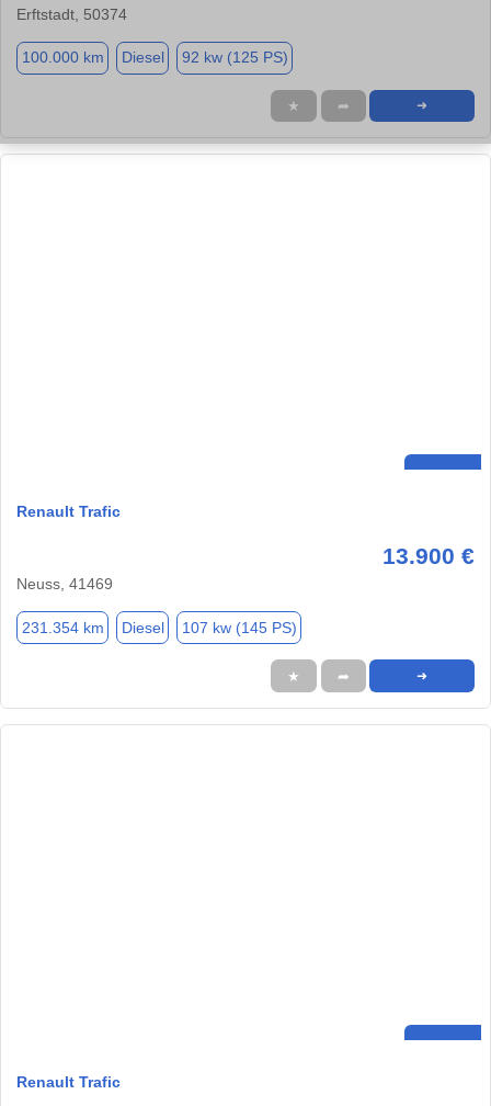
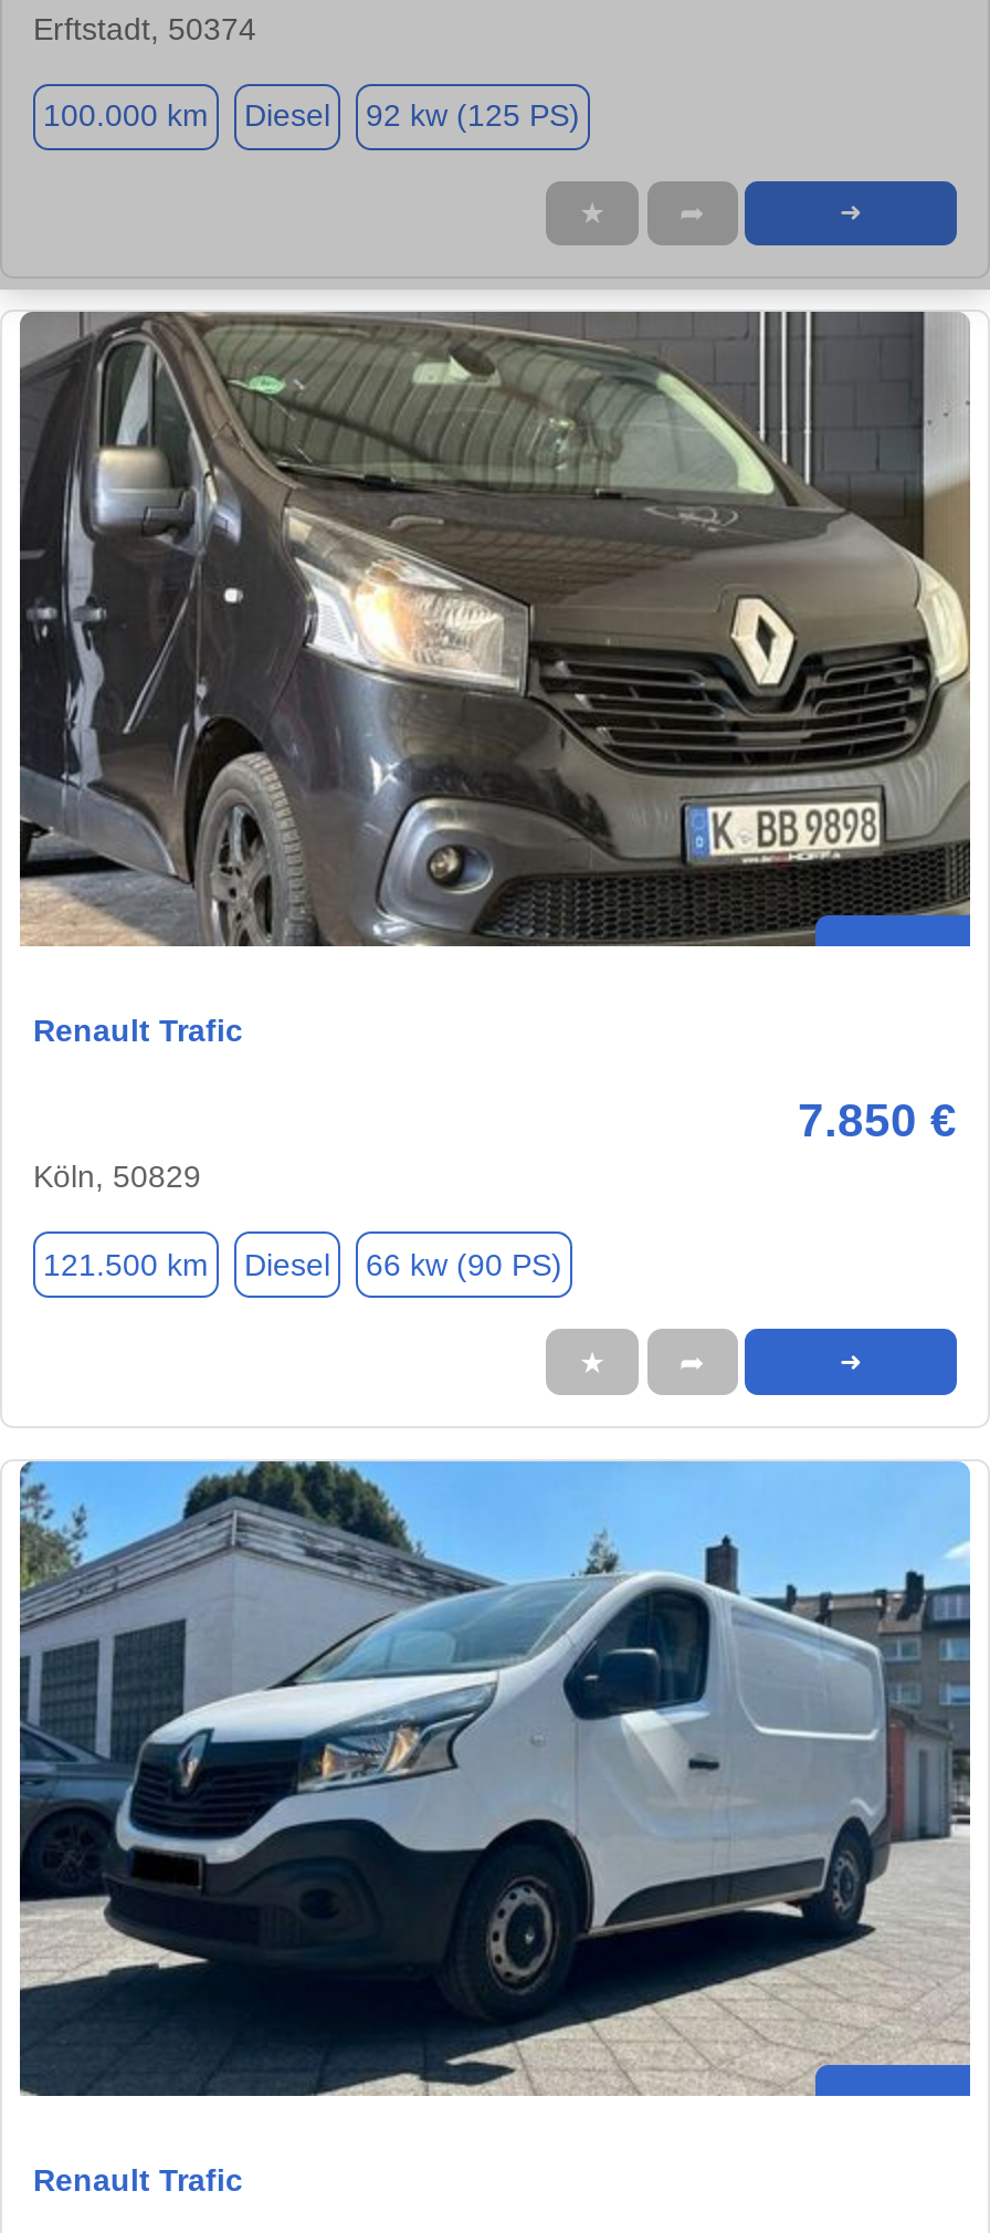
none -> [18,310,972,948] [image]
[16,544,475,593] 13.900 € | Neuss, 41469 -> [33,1095,957,1195] 7.850 € | Köln, 50829
[21,619,104,636] 231.354 km -> [43,1247,209,1282] 121.500 km
[181,619,296,636] 107 kw (145 PS) -> [366,1247,562,1282] 66 kw (90 PS)
none -> [18,1459,972,2098] [image]

